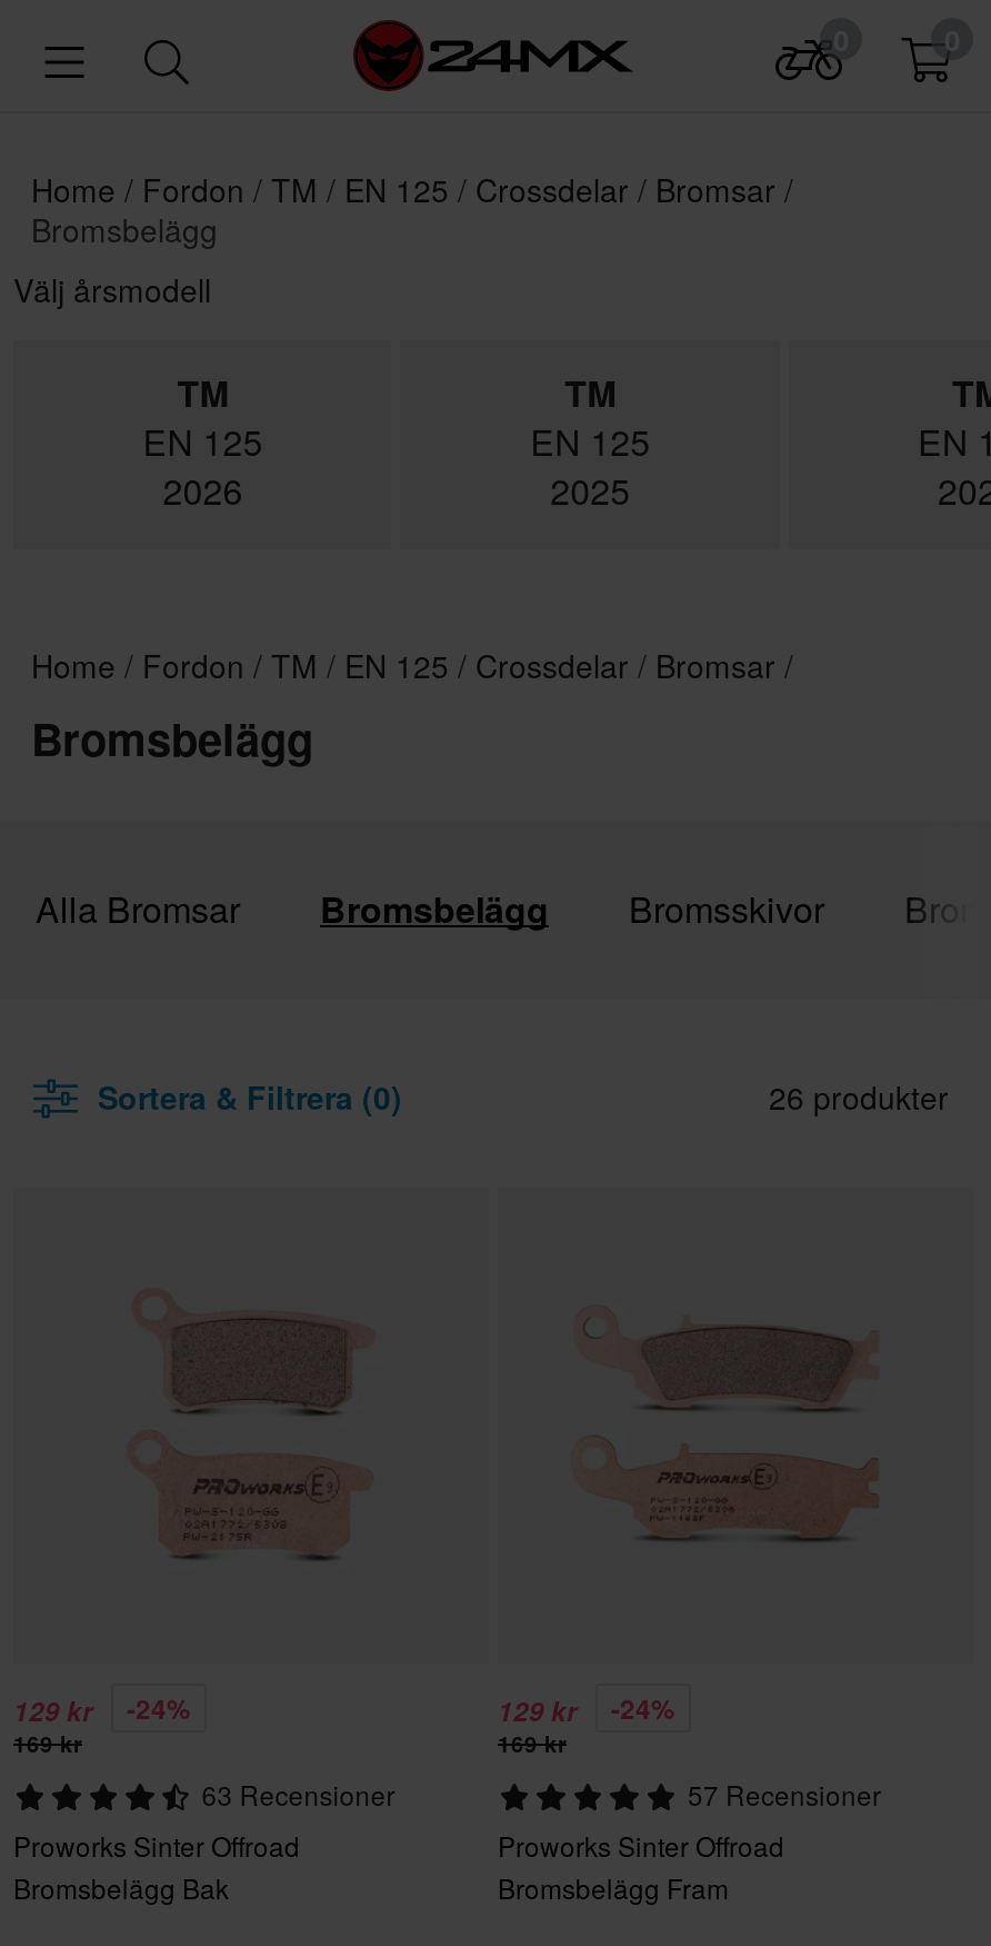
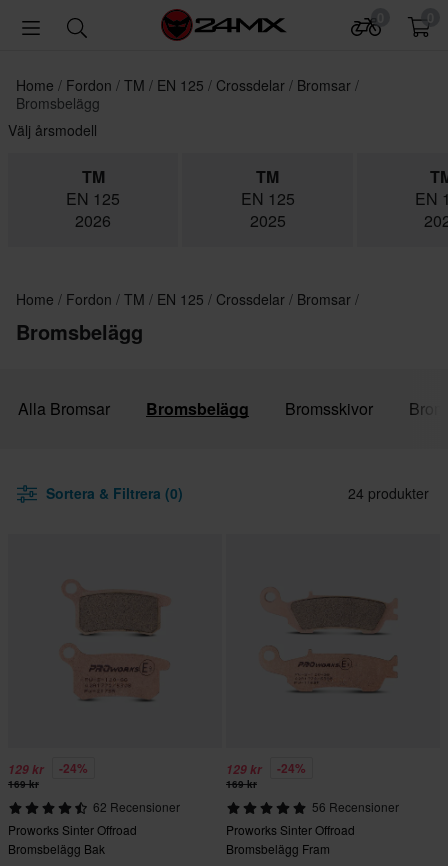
[769,1074,949,1119] 26 produkter -> [348,483,429,503] 24 produkter
[202,1775,395,1813] 63 Recensioner -> [93,798,180,815] 62 Recensioner
[688,1775,881,1813] 57 Recensioner -> [311,798,398,815] 56 Recensioner

